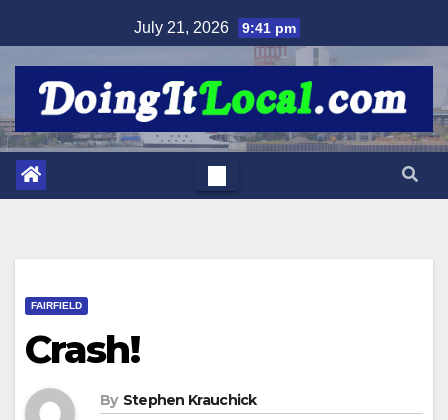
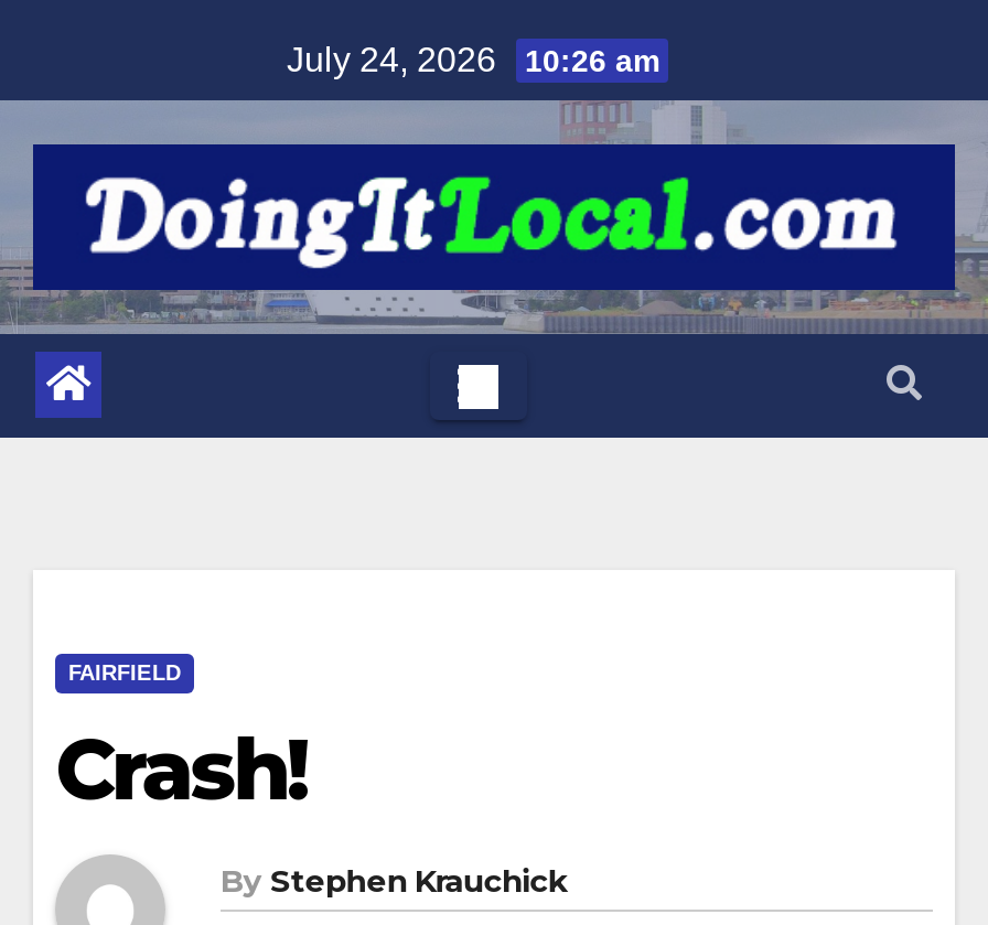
[133,19,295,36] July 21, 2026 9:41 pm -> [287,41,659,78] July 24, 2026 10:26 am

